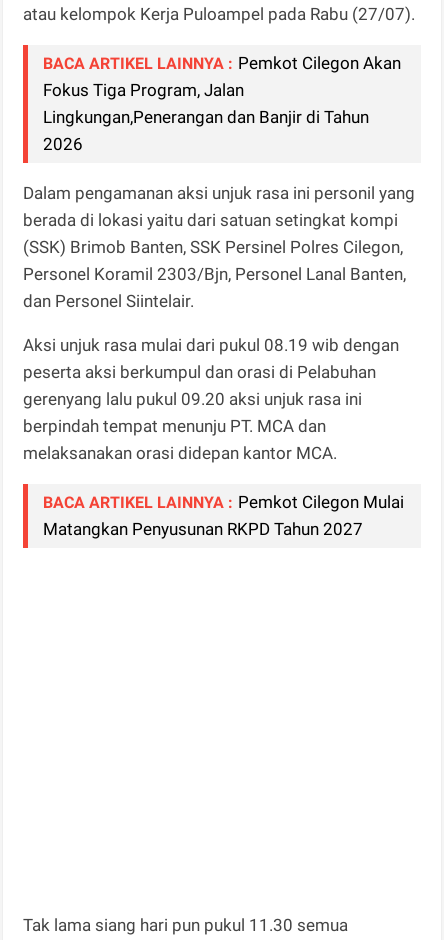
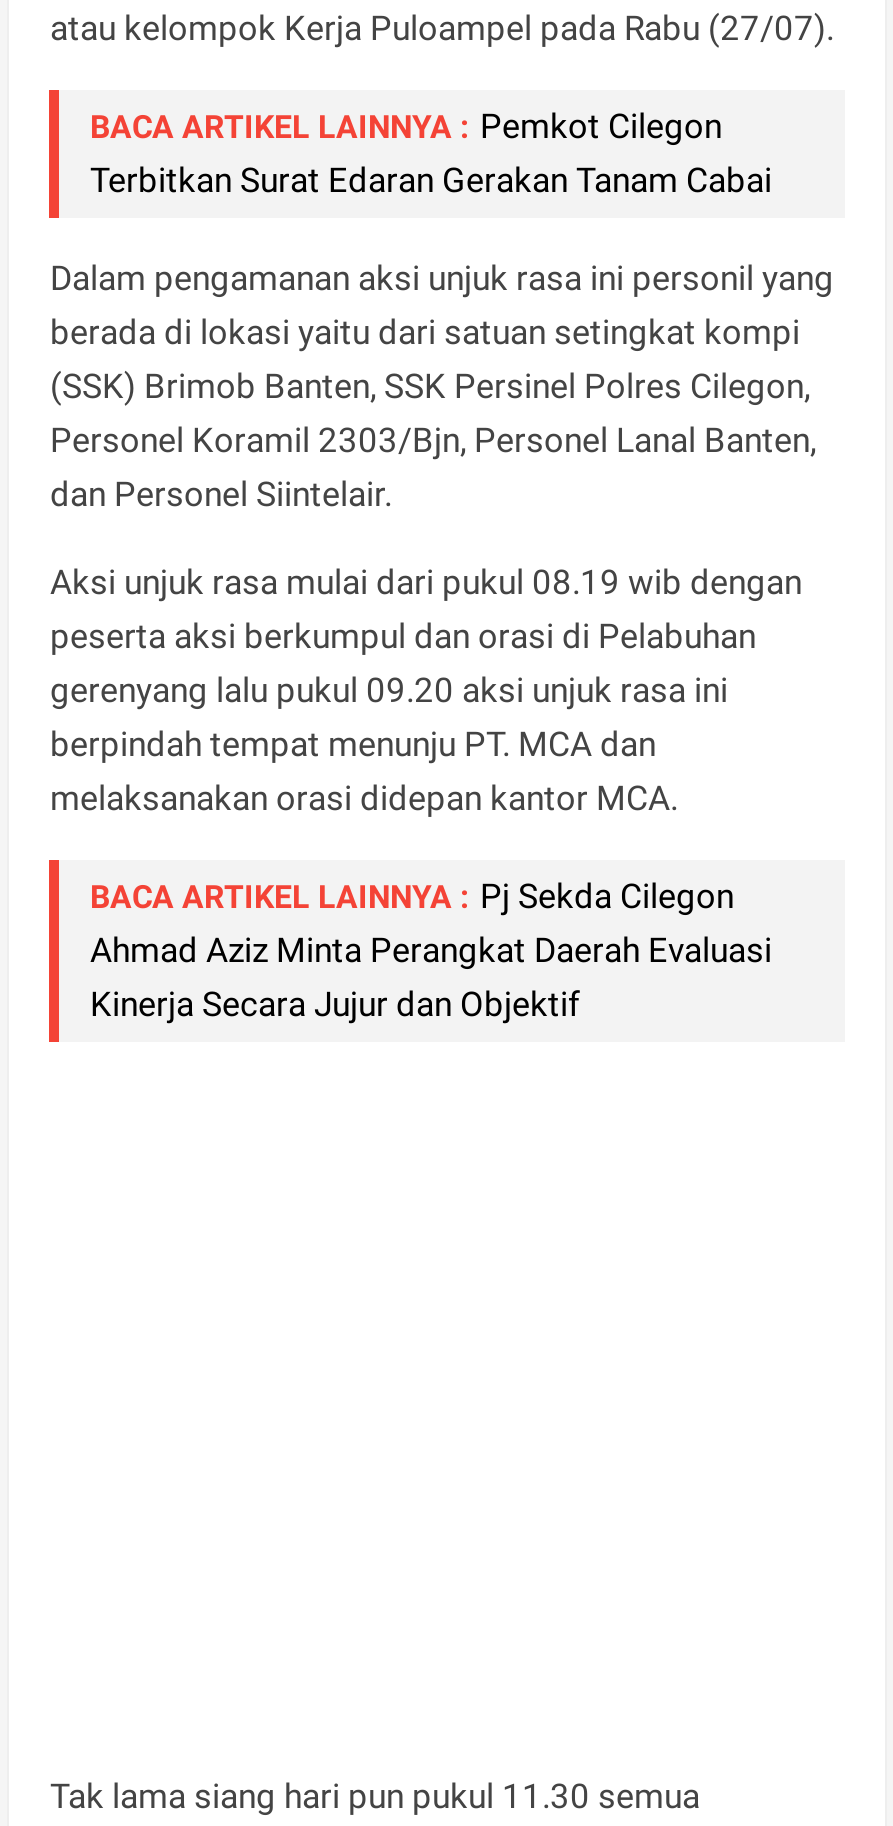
[43,53,401,154] BACA ARTIKEL LAINNYA : Pemkot Cilegon Akan | Fokus Tiga Program, Jalan | Lingkungan,Penerangan dan Banjir di Tahun | 2026 -> [90,106,772,200] BACA ARTIKEL LAINNYA : Pemkot Cilegon | Terbitkan Surat Edaran Gerakan Tanam Cabai
moved [23,183,415,463] -> [50,258,834,818]: Dalam pengamanan aksi unjuk rasa ini personil yang | berada di lokasi yaitu dari satuan setingkat kompi | (SSK) Brimob Banten, SSK Persinel Polres Cilegon, | ... | berpindah tempat menunju PT. MCA dan | melaksanakan orasi didepan kantor MCA.
[43,492,404,539] BACA ARTIKEL LAINNYA : Pemkot Cilegon Mulai | Matangkan Penyusunan RKPD Tahun 2027 -> [90,876,772,1024] BACA ARTIKEL LAINNYA : Pj Sekda Cilegon | Ahmad Aziz Minta Perangkat Daerah Evaluasi | Kinerja Secara Jujur dan Objektif

